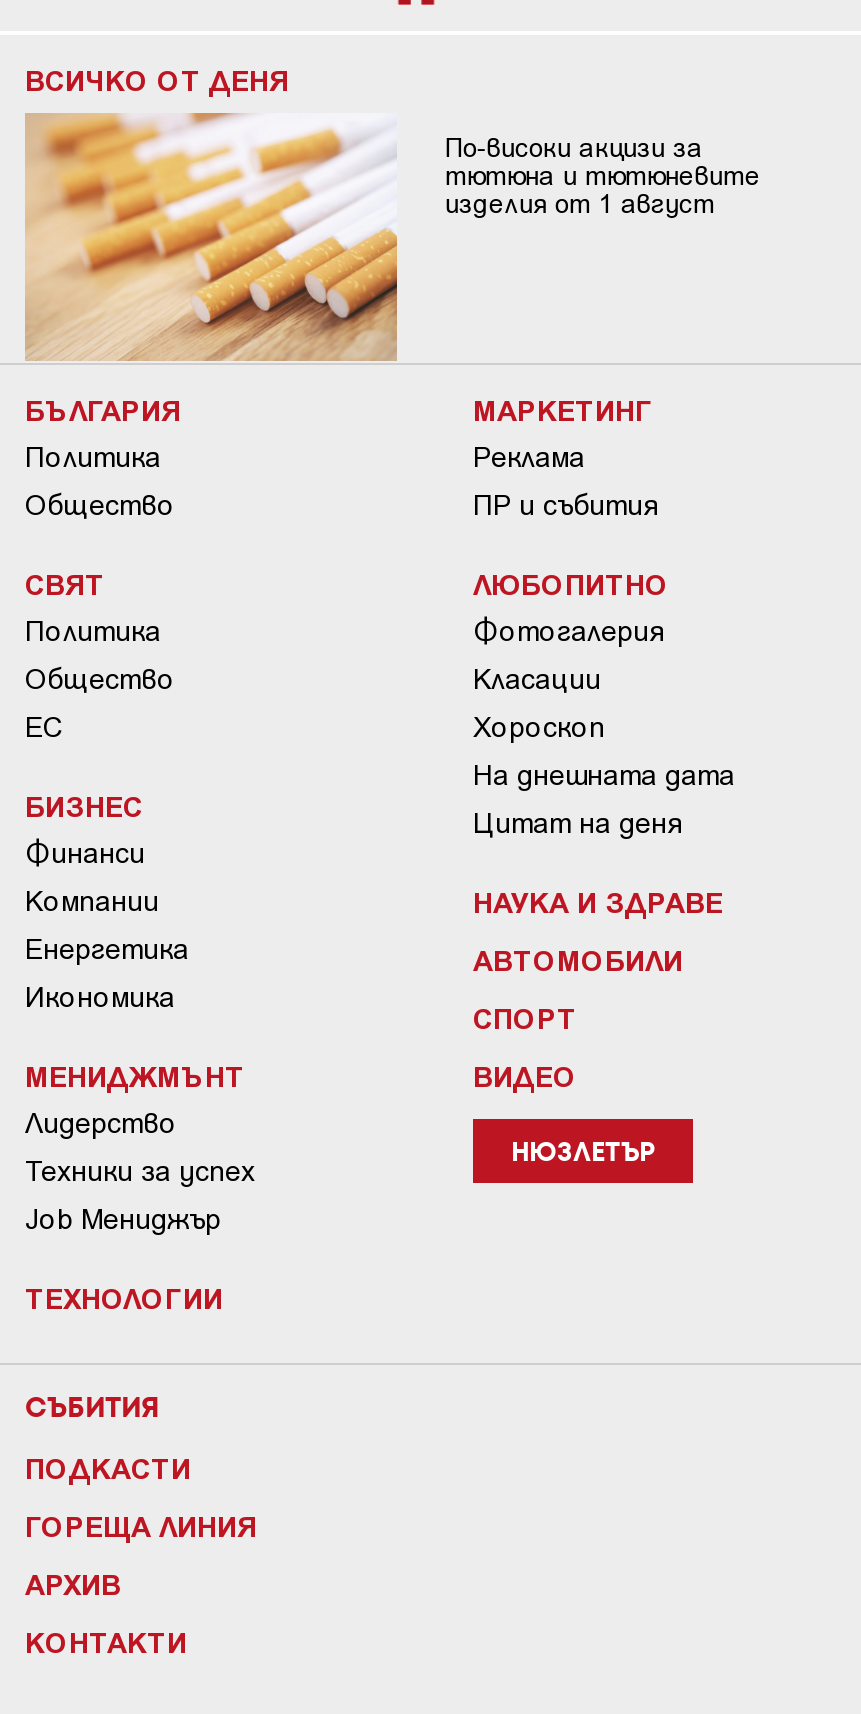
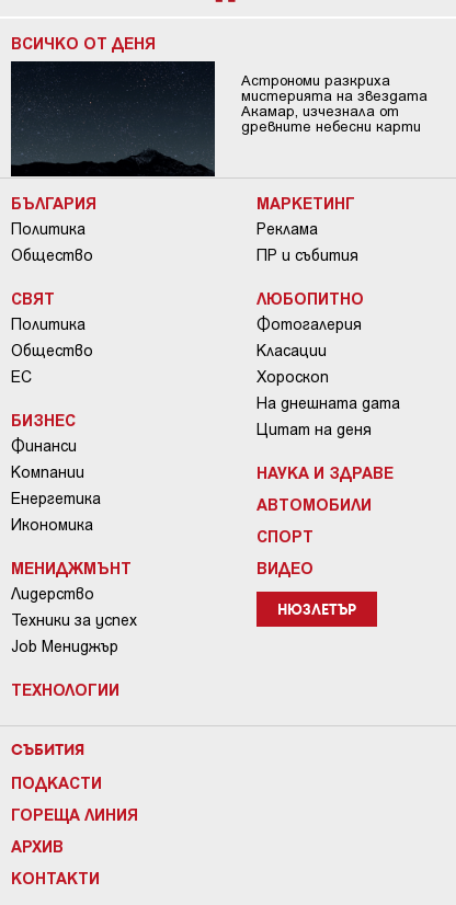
[25,112,761,362] [image] | По-високи акцизи за | тютюна и тютюневите | изделия от 1 август -> [10,60,427,177] [image] | Астрономи разкриха | мистерията на звездата | Акамар, изчезнала от | древните небесни карти

